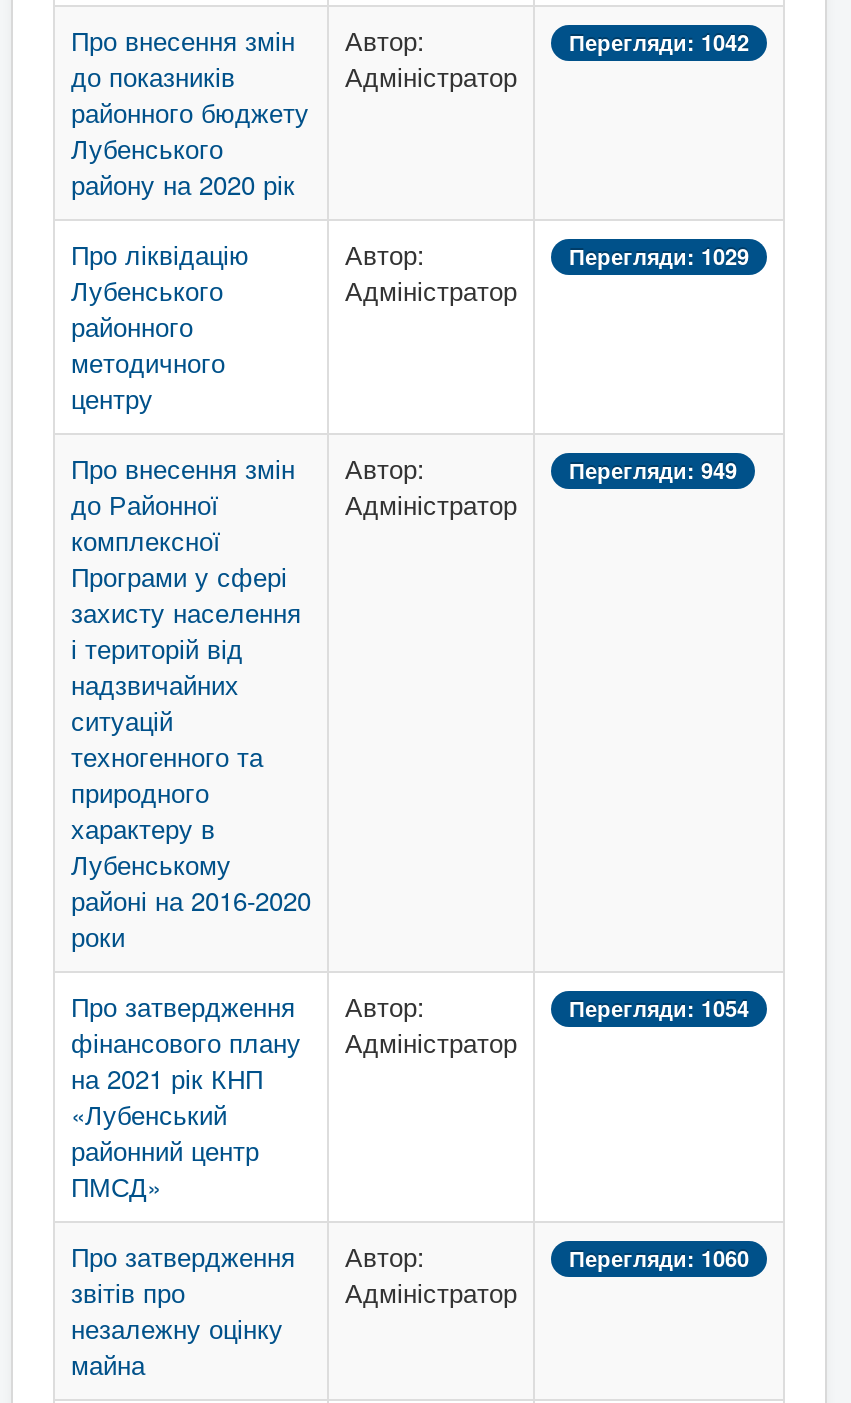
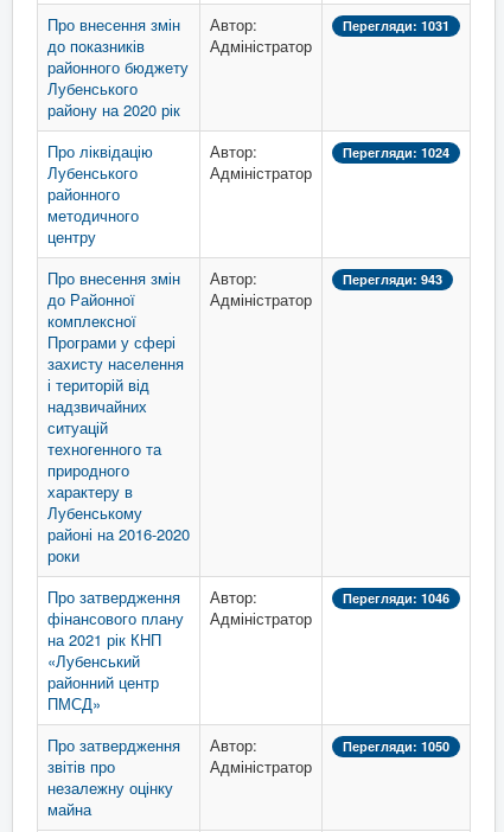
[569,28,749,58] Перегляди: 1042 -> [343,17,449,35] Перегляди: 1031
[569,242,749,272] Перегляди: 1029 -> [343,144,449,162] Перегляди: 1024
[569,456,737,486] Перегляди: 949 -> [343,271,442,288] Перегляди: 943
[569,994,749,1024] Перегляди: 1054 -> [343,589,449,607] Перегляди: 1046
[569,1244,749,1274] Перегляди: 1060 -> [343,738,449,755] Перегляди: 1050

